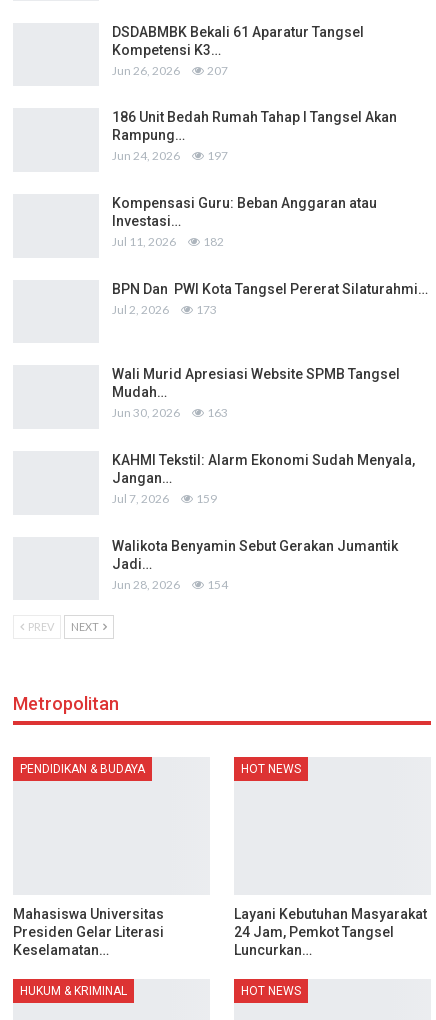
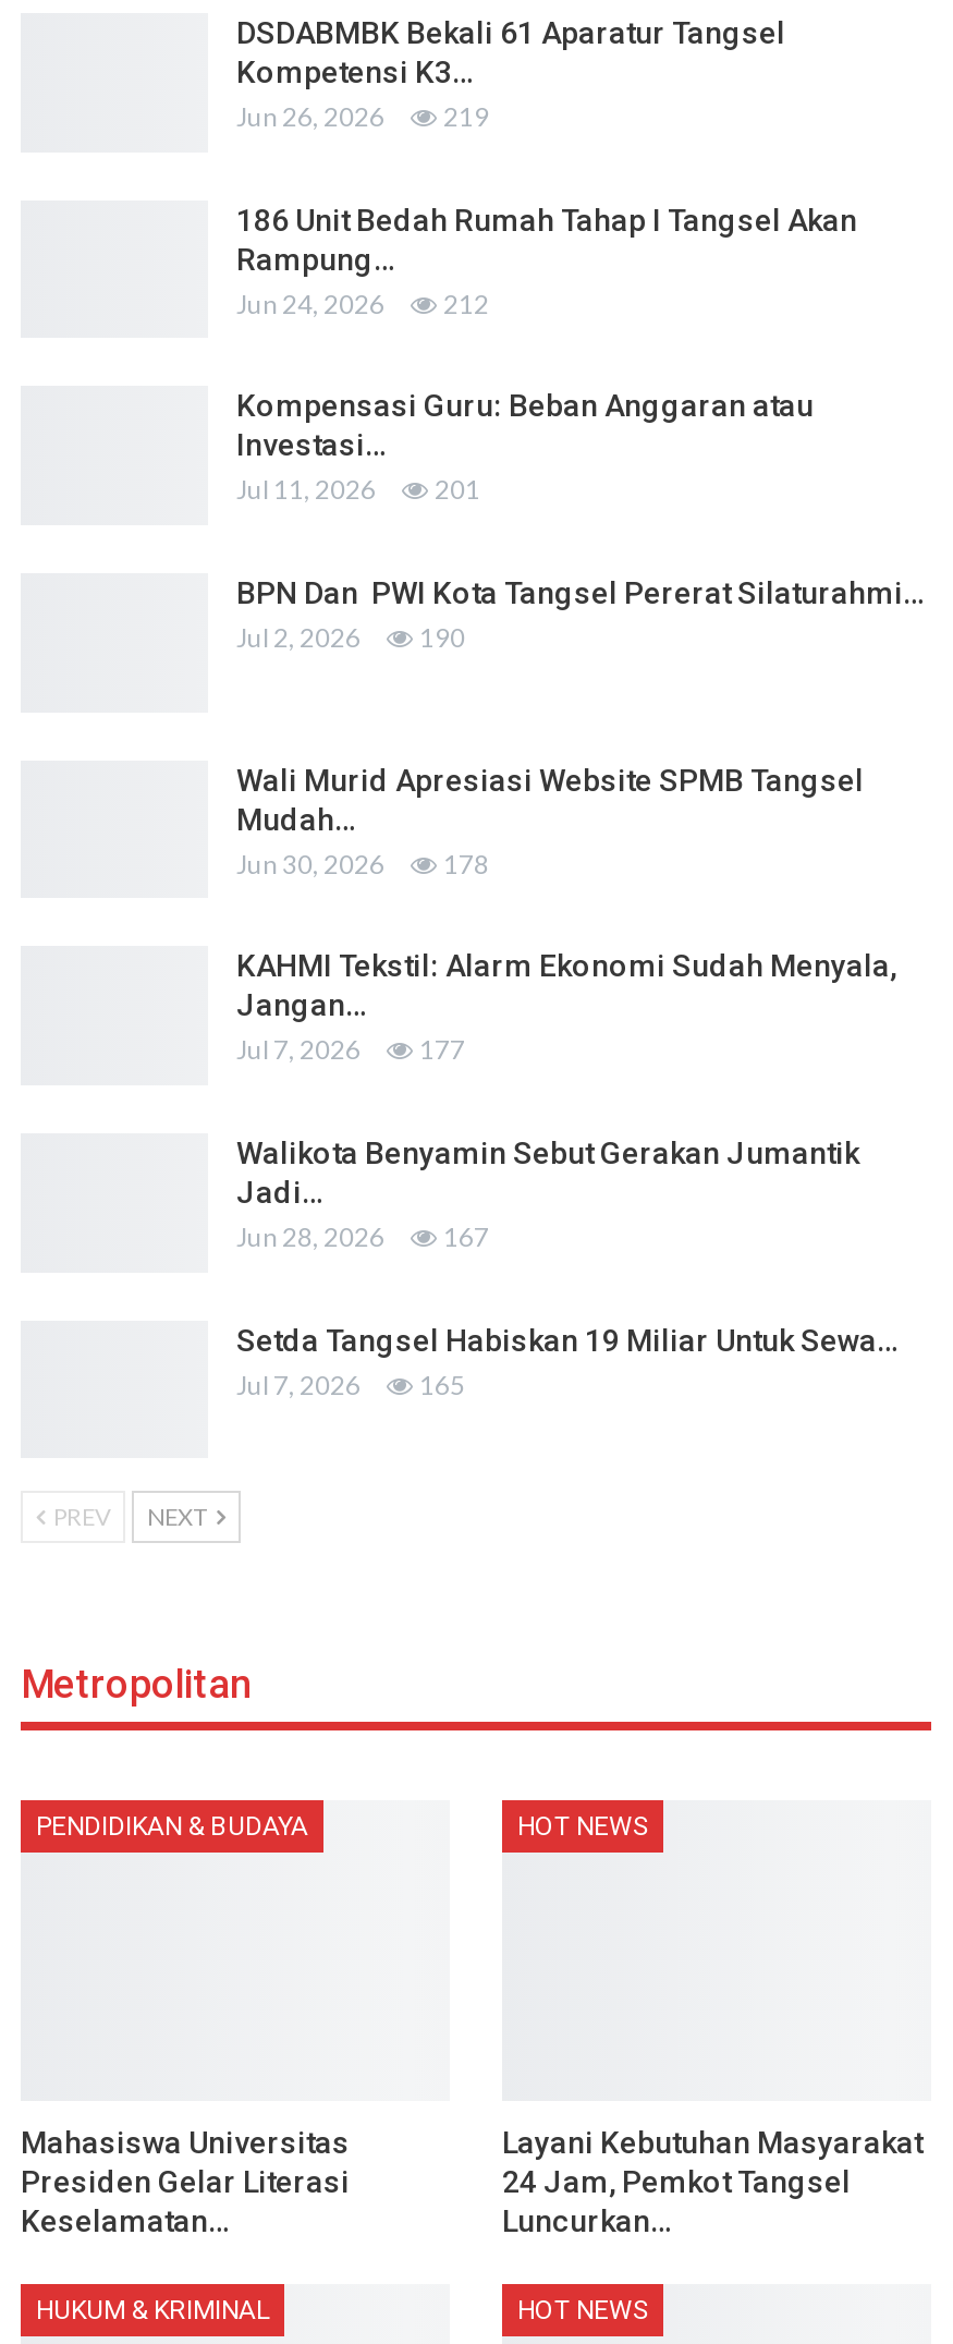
[112,63,228,78] Jun 26, 2026 207 -> [236,101,489,134] Jun 26, 2026 219
[112,148,228,163] Jun 24, 2026 197 -> [236,288,489,320] Jun 24, 2026 212
[112,234,224,249] Jul 11, 2026 182 -> [236,474,480,507] Jul 11, 2026 201
[112,302,217,317] Jul 2, 2026 173 -> [236,622,465,654] Jul 2, 2026 190
[112,405,228,420] Jun 30, 2026 163 -> [236,848,489,880] Jun 30, 2026 178
[112,491,217,506] Jul 7, 2026 159 -> [236,1034,465,1067] Jul 7, 2026 177
[207,577,228,592] 154 -> [236,1221,899,1401] 167 | Setda Tangsel Habiskan 19 Miliar Untuk Sewa… | Jul 7, 2026 | 165

